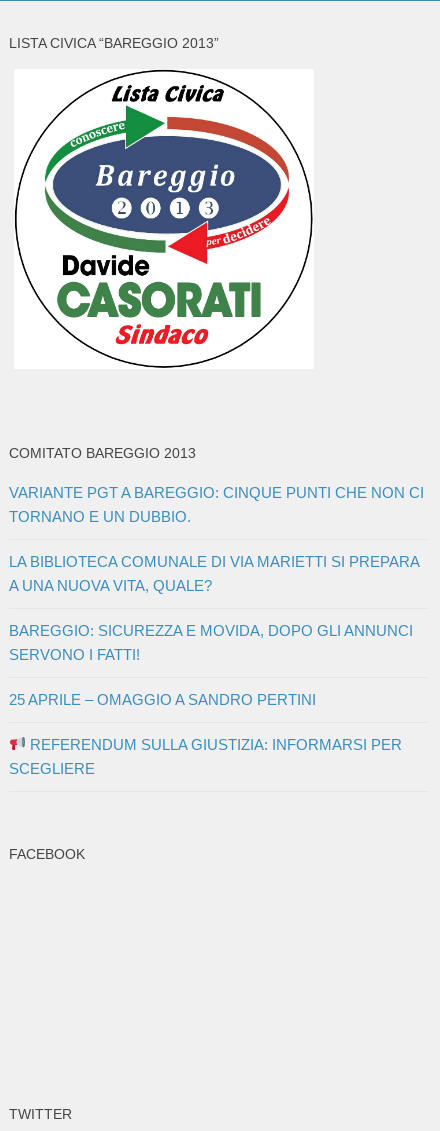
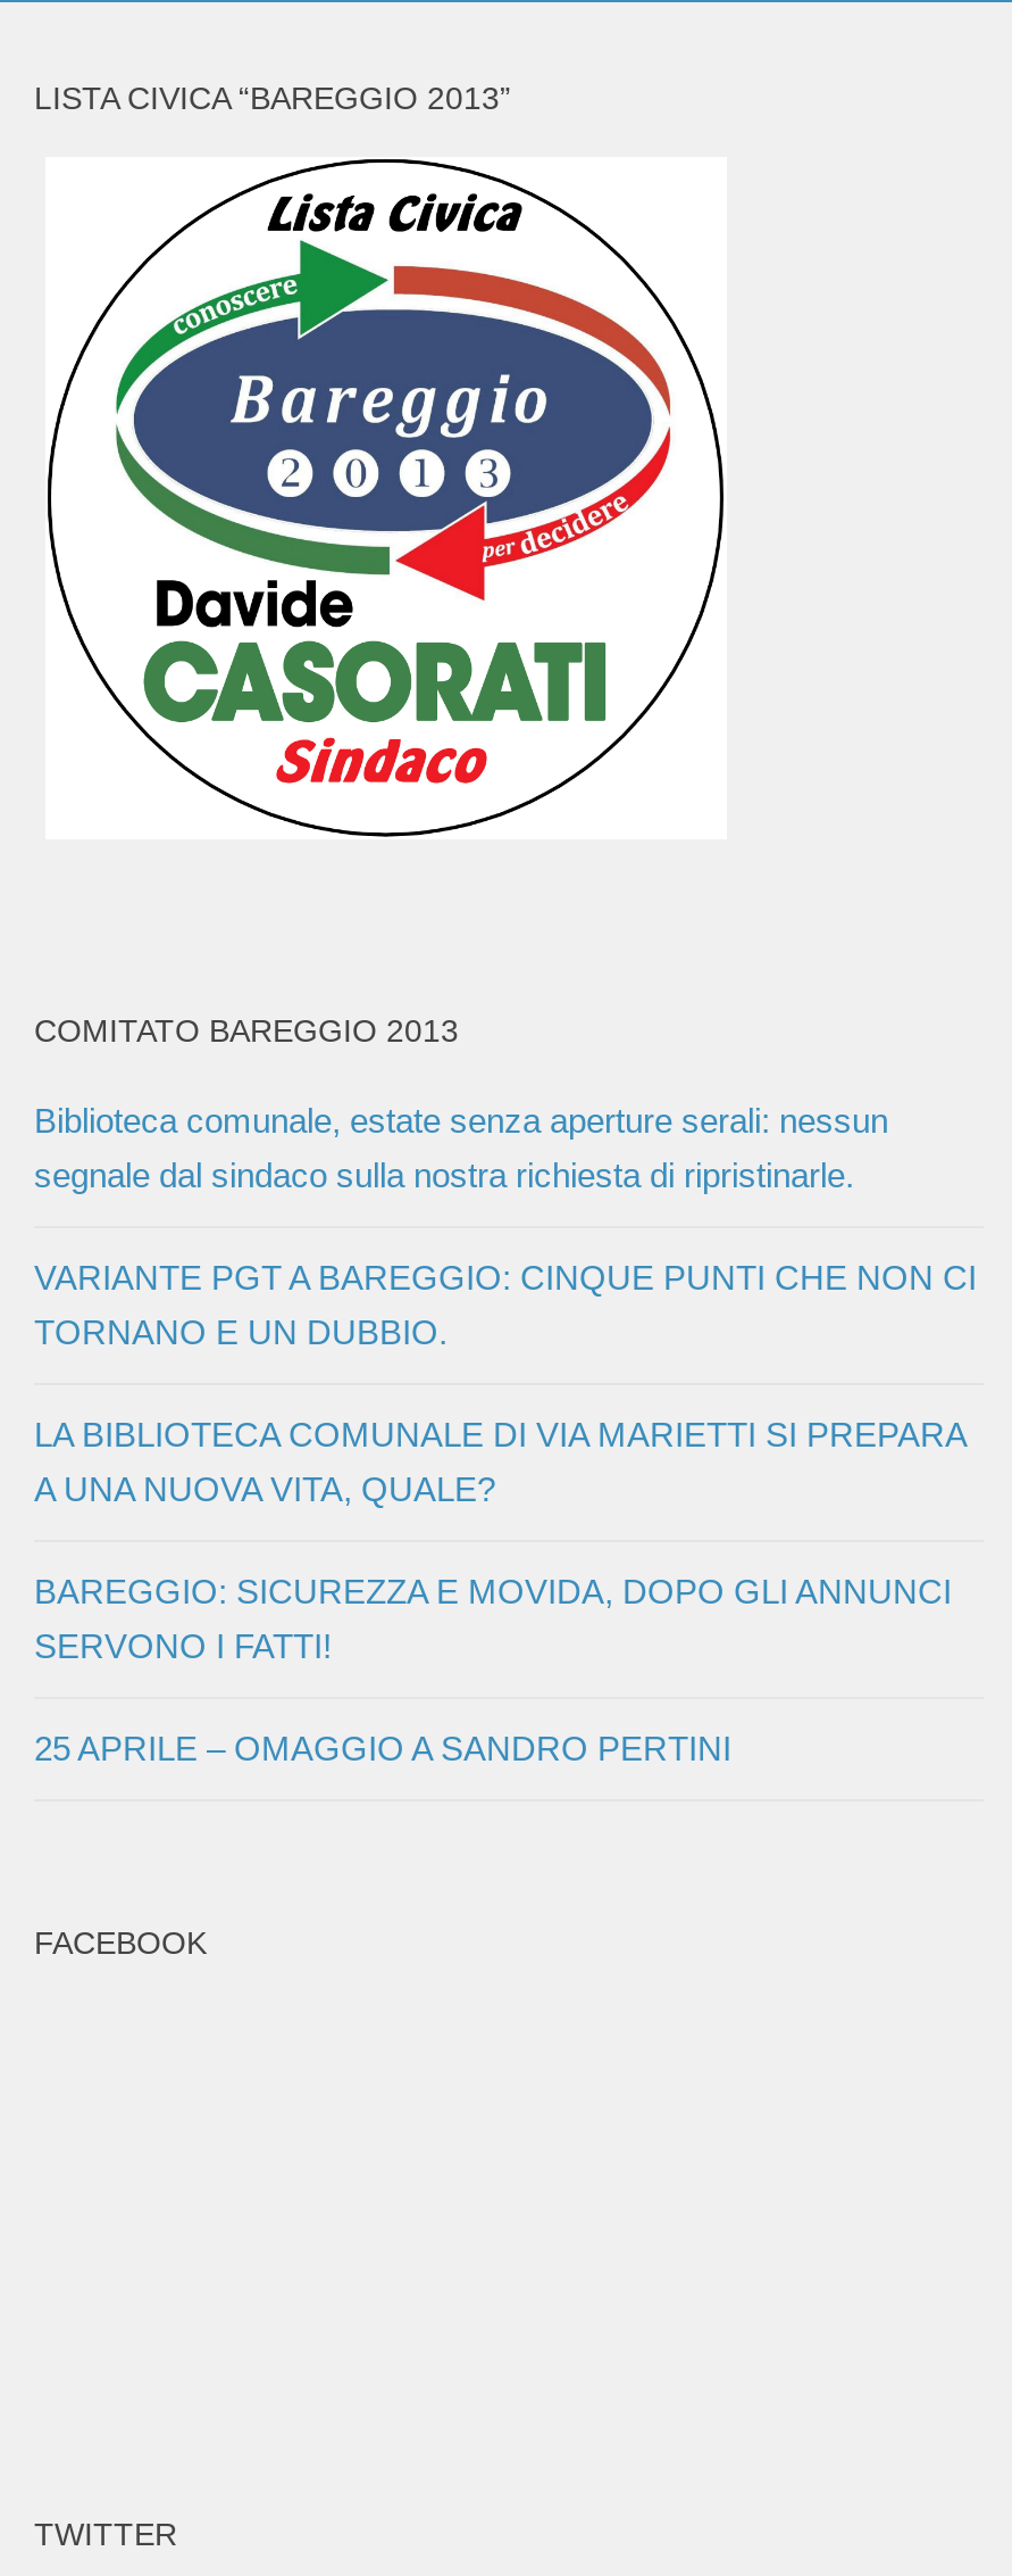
none -> [34,1100,888,1194] Biblioteca comunale, estate senza aperture serali: nessun | segnale dal sindaco sulla nostra richiesta di ripristinarle.
moved [9,484,424,708] -> [34,1257,977,1767]: VARIANTE PGT A BAREGGIO: CINQUE PUNTI CHE NON CI | TORNANO E UN DUBBIO. | LA BIBLIOTECA COMUNALE DI VIA MARIETTI SI PREPARA | A UNA NUOVA VITA, QUALE? | BAREGGIO: SICUREZZA E MOVIDA, DOPO GLI ANNUNCI | SERVONO I FATTI! | 25 APRILE – OMAGGIO A SANDRO PERTINI
[9,736,402,777] REFERENDUM SULLA GIUSTIZIA: INFORMARSI PER | SCEGLIERE -> none

